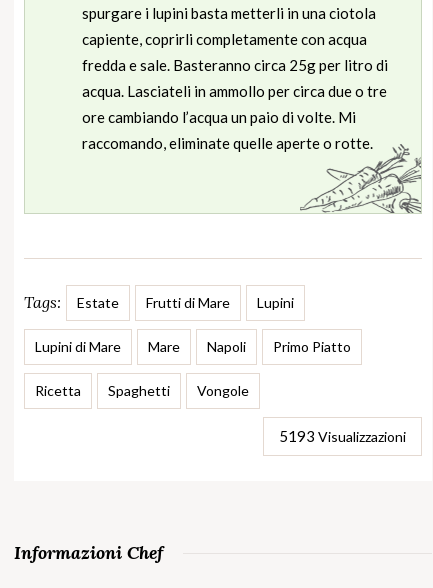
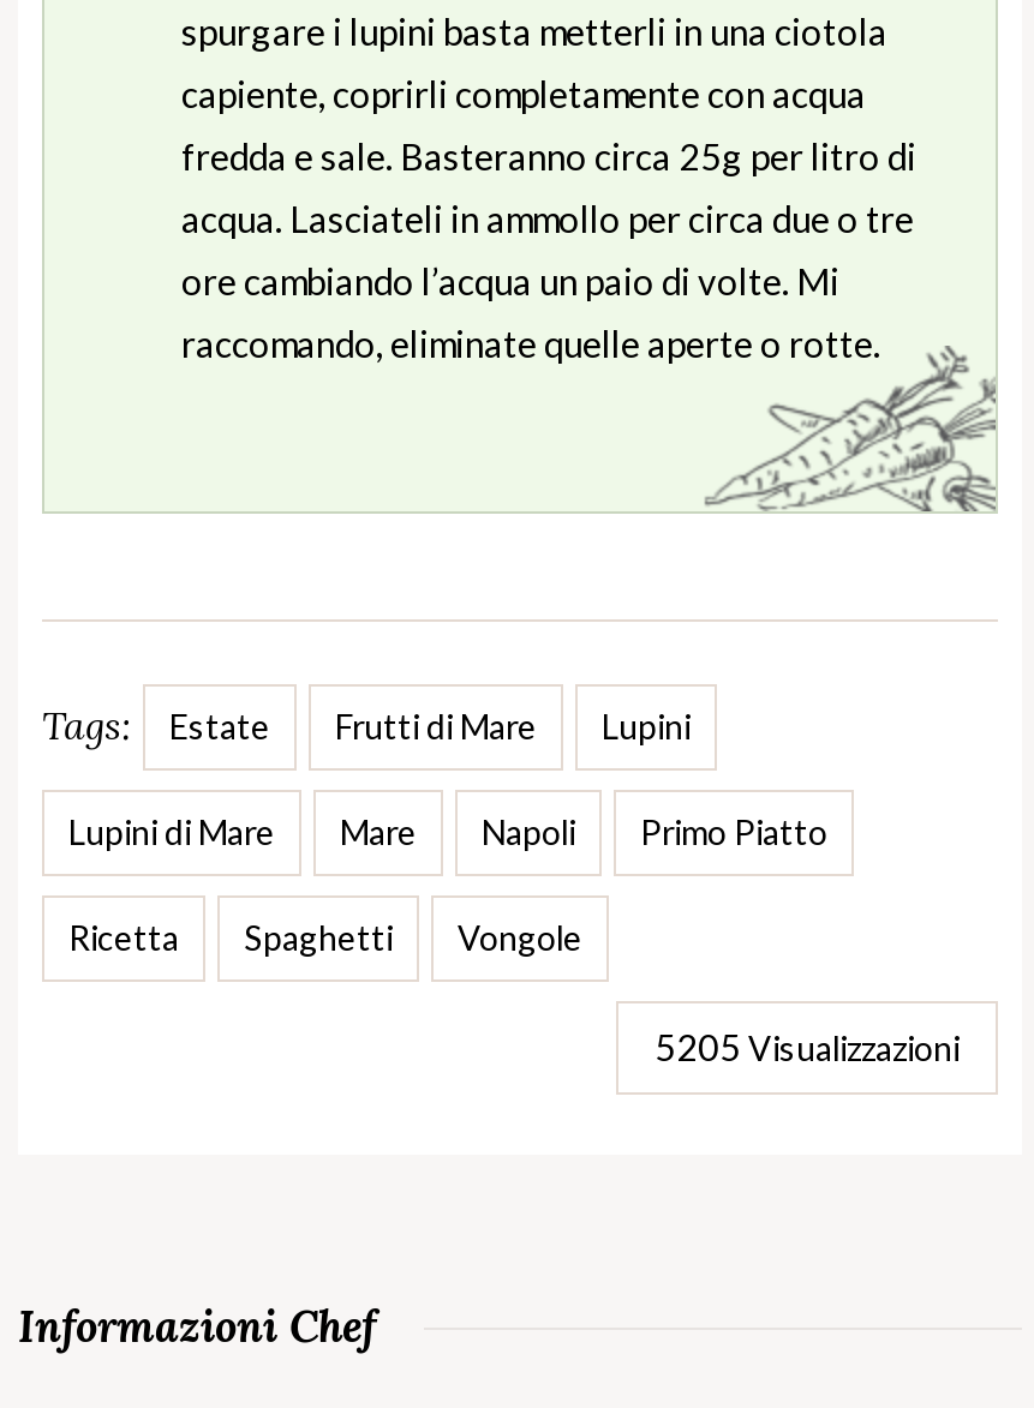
[279,427,406,445] 5193 Visualizzazioni -> [655,1025,960,1069] 5205 Visualizzazioni

